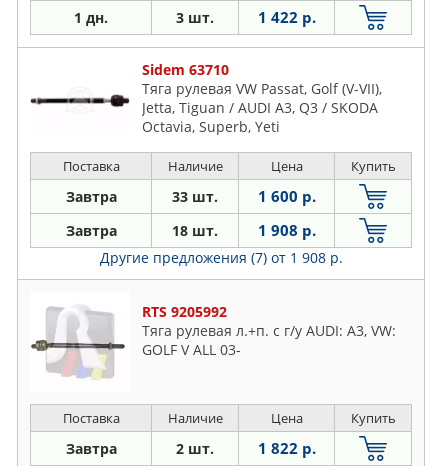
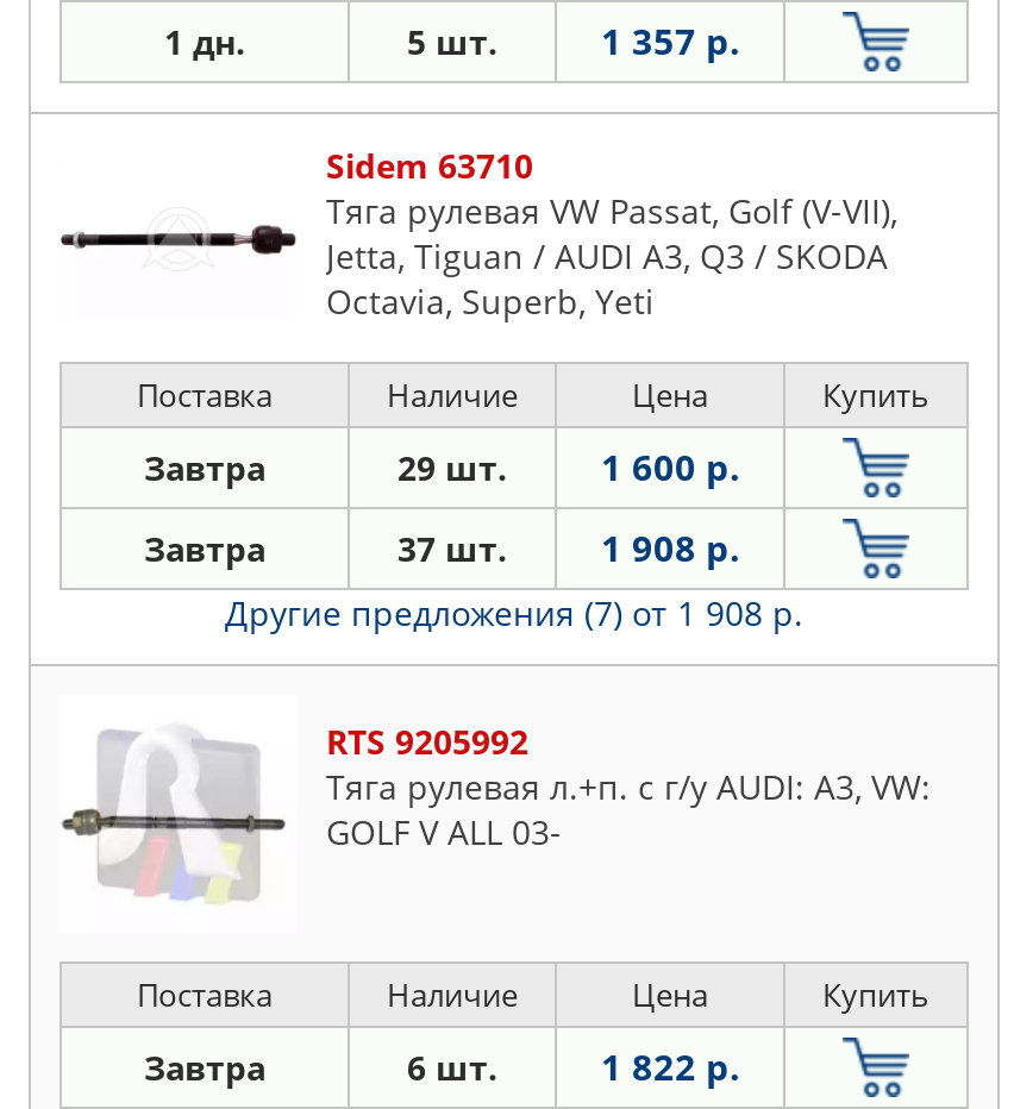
[176,8,214,27] 3 шт. -> [407,20,497,65] 5 шт.
[257,7,315,27] 1 422 р. -> [601,18,739,65] 1 357 р.
[172,187,218,206] 33 шт. -> [398,446,507,491] 29 шт.
[172,221,218,240] 18 шт. -> [398,527,507,572] 37 шт.
[176,439,214,458] 2 шт. -> [407,1046,497,1091] 6 шт.

